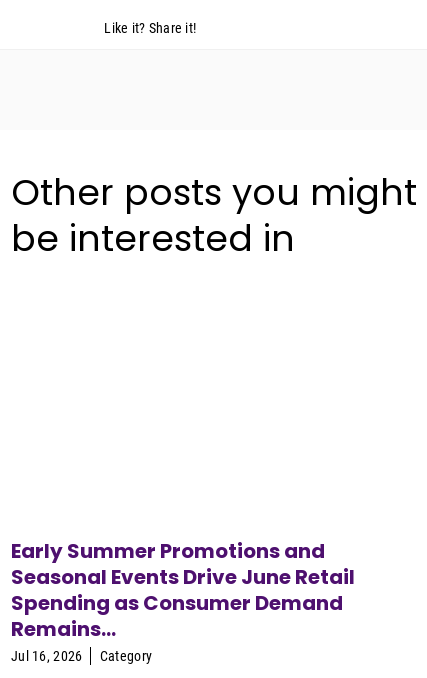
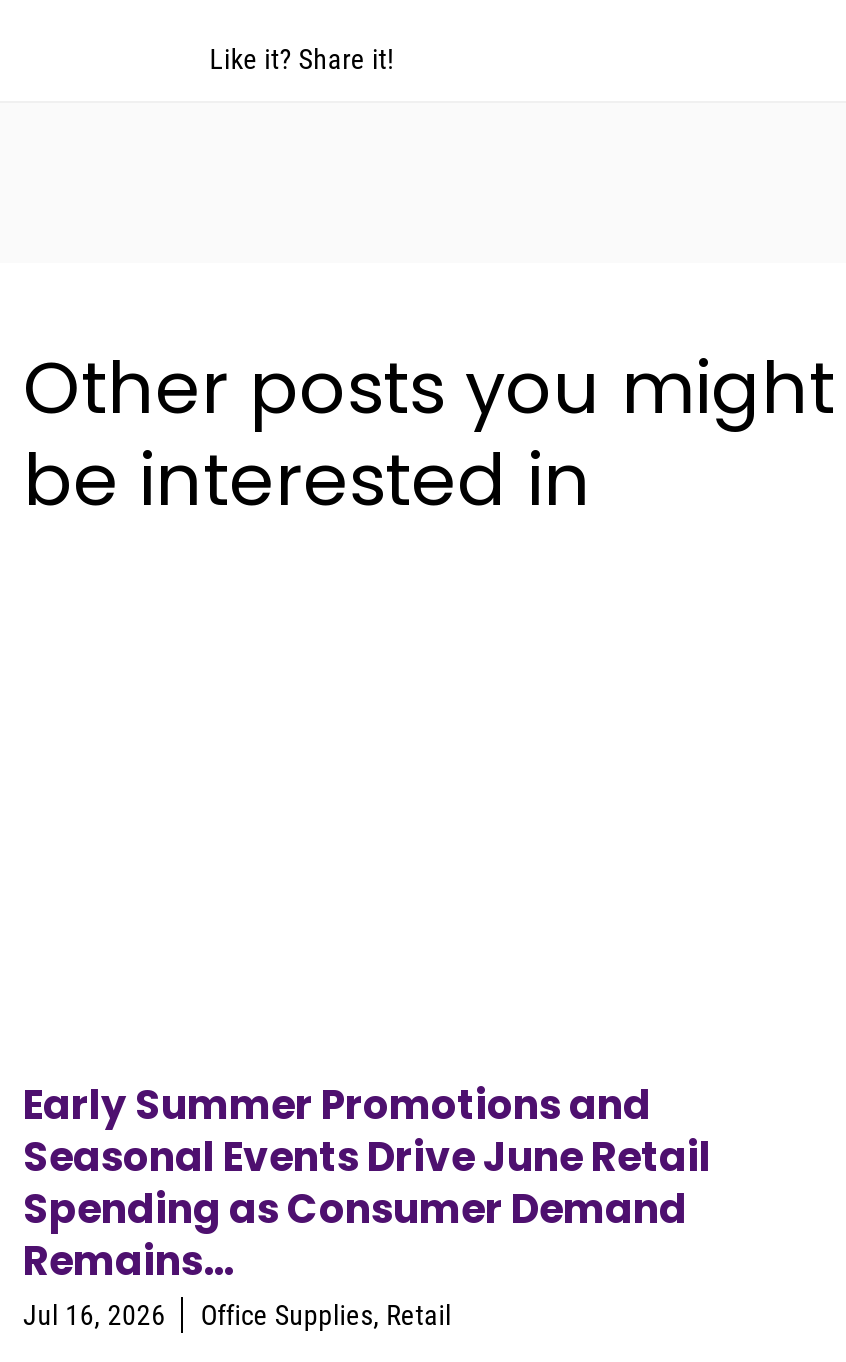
[100,648,152,664] Category -> [201,1299,452,1331] Office Supplies, Retail

